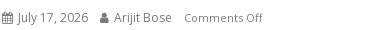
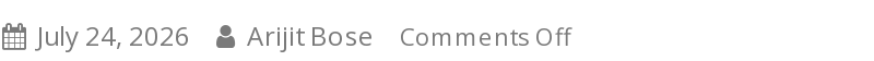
[15,9,88,26] July 17, 2026 -> [31,16,190,53] July 24, 2026

